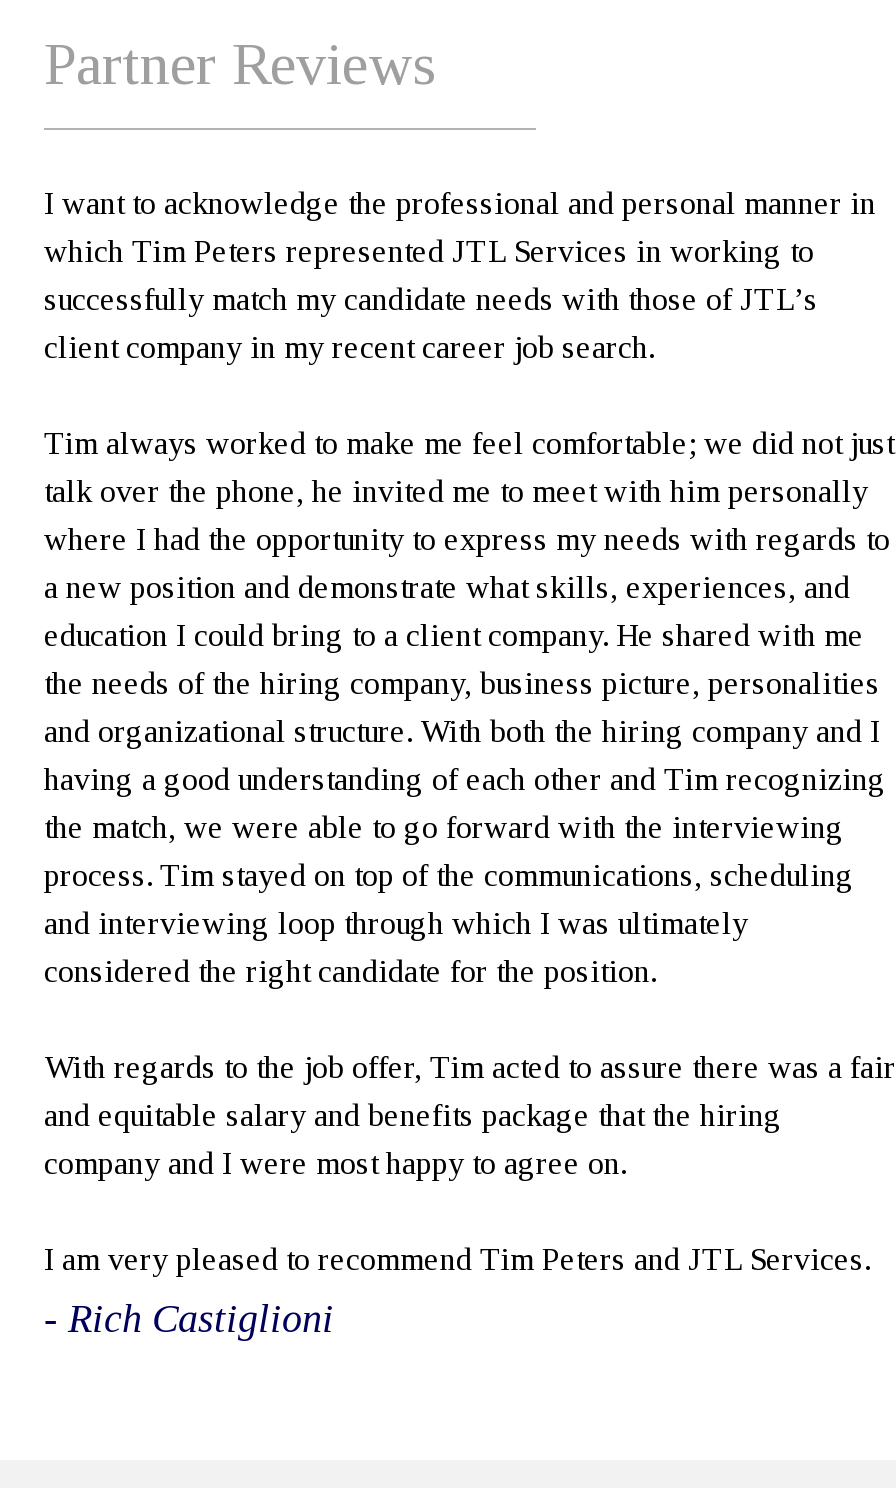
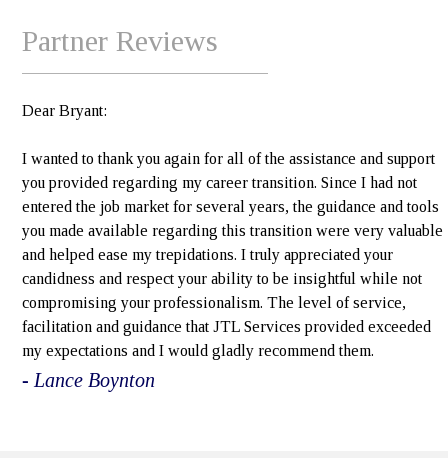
[44,186,896,1340] I want to acknowledge the professional and personal manner in | which Tim Peters represented JTL Services in working to | successfully match my candidate needs with those of JTL’s | client company in my recent career job search. | Tim always worked to make me feel comfortable; we did not just | talk over the phone, he invited me to meet with him personally | where I had the opportunity to express my needs with regards to | a new position and demonstrate what skills, experiences, and | education I could bring to a client company. He shared with me | the needs of the hiring company, business picture, personalities | and organizational structure. With both the hiring company and I | having a good understanding of each other and Tim recognizing | the match, we were able to go forward with the interviewing | process. Tim stayed on top of the communications, scheduling | and interviewing loop through which I was ultimately | considered the right candidate for the position. | With regards to the job offer, Tim acted to assure there was a fair | and equitable salary and benefits package that the hiring | company and I were most happy to agree on. | I am very pleased to recommend Tim Peters and JTL Services. | - Rich Castiglioni -> [22,102,443,391] Dear Bryant: | I wanted to thank you again for all of the assistance and support | you provided regarding my career transition. Since I had not | entered the job market for several years, the guidance and tools | you made available regarding this transition were very valuable | and helped ease my trepidations. I truly appreciated your | candidness and respect your ability to be insightful while not | compromising your professionalism. The level of service, | facilitation and guidance that JTL Services provided exceeded | my expectations and I would gladly recommend them. | - Lance Boynton

